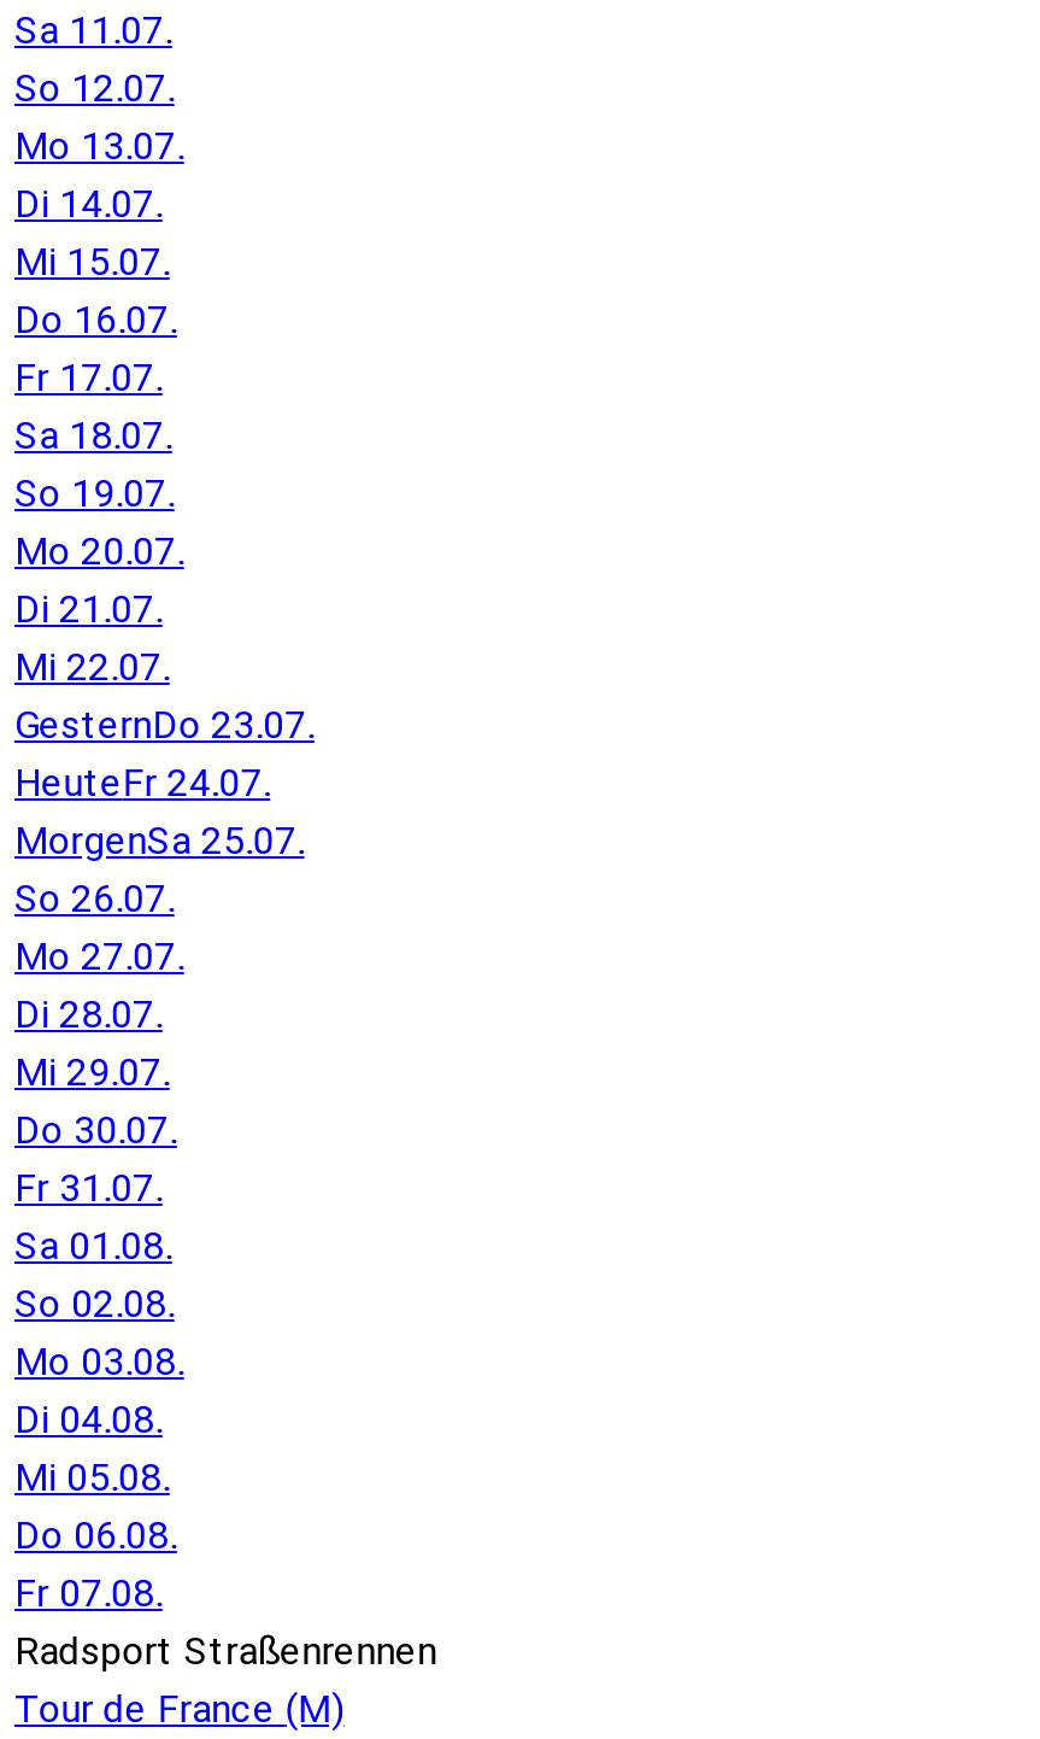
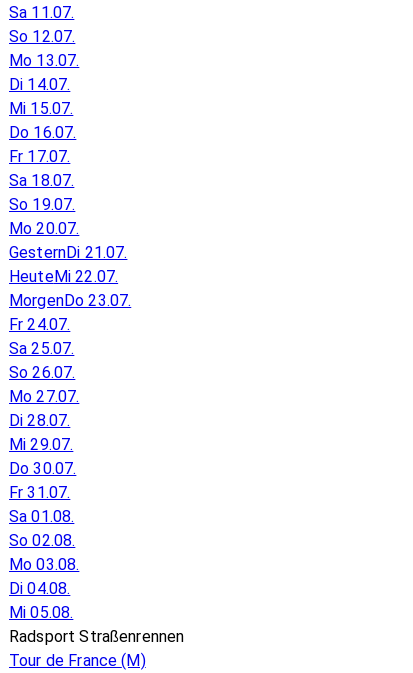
[14,586,314,863] Di 21.07. | Mi 22.07. | GesternDo 23.07. | HeuteFr 24.07. | MorgenSa 25.07. -> [9,243,131,358] GesternDi 21.07. | HeuteMi 22.07. | MorgenDo 23.07. | Fr 24.07. | Sa 25.07.
[14,1512,177,1616] Do 06.08. | Fr 07.08. -> none

